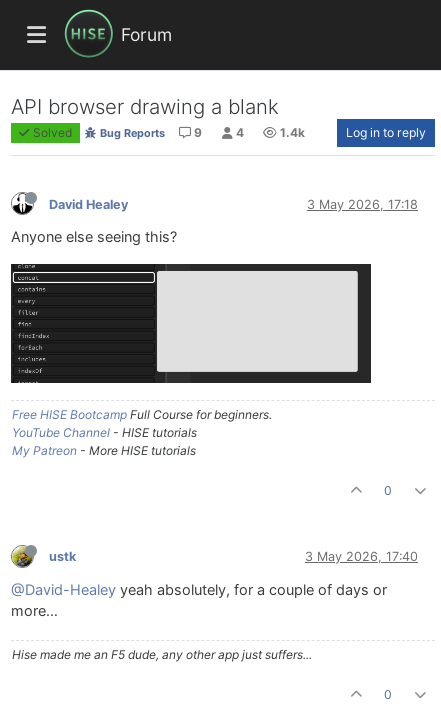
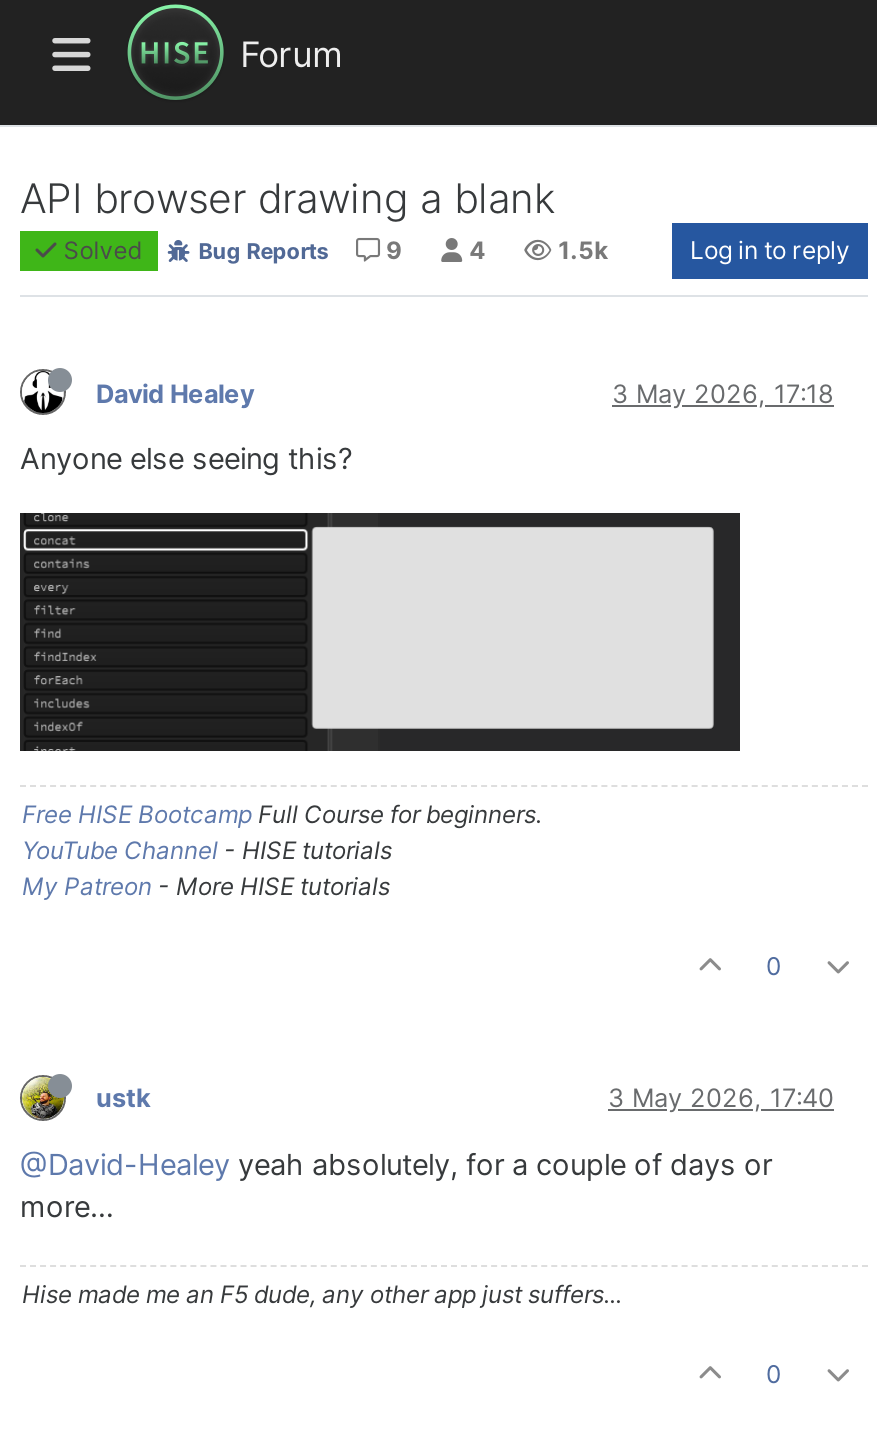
[280,125,305,140] 1.4k -> [558,235,608,265] 1.5k

